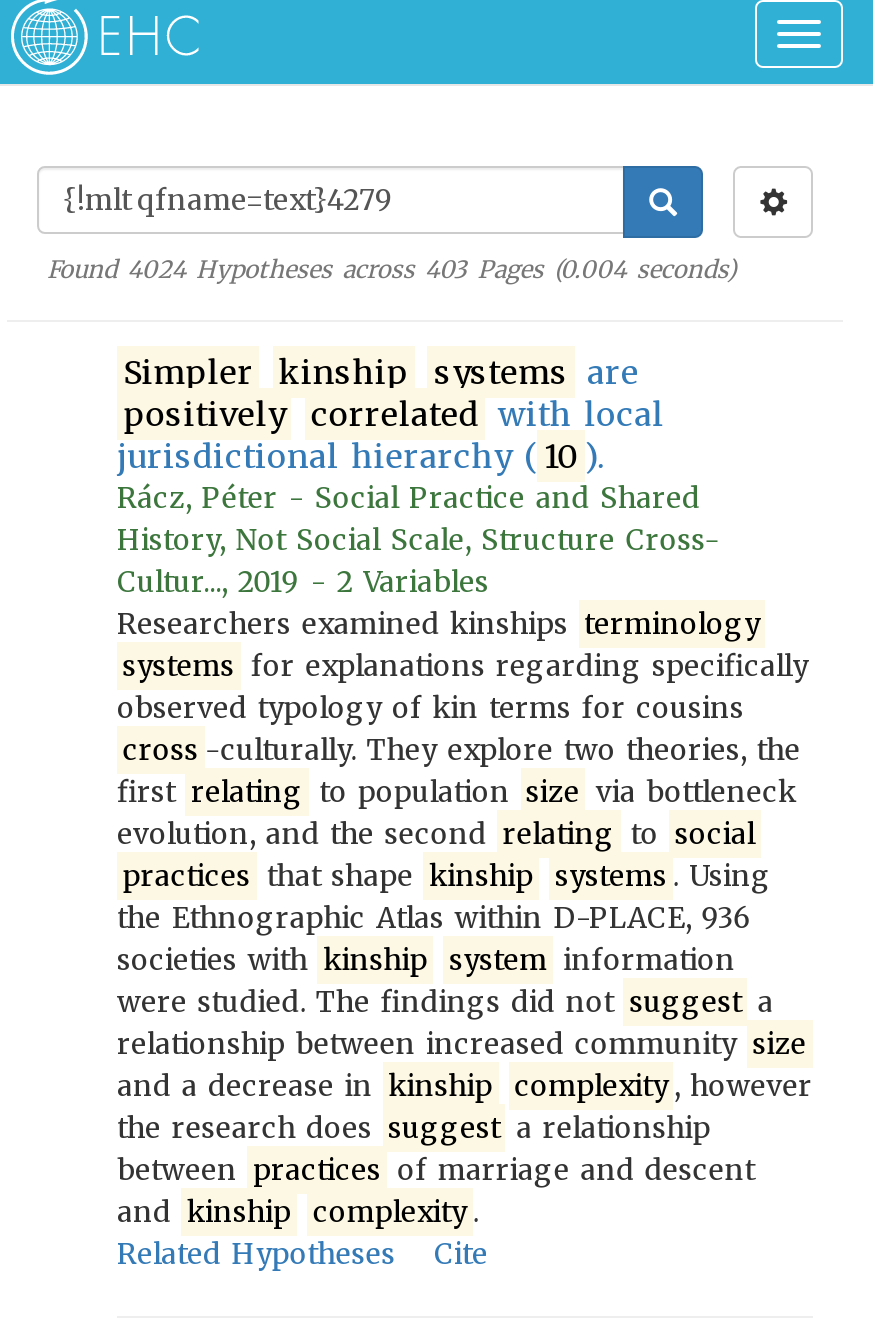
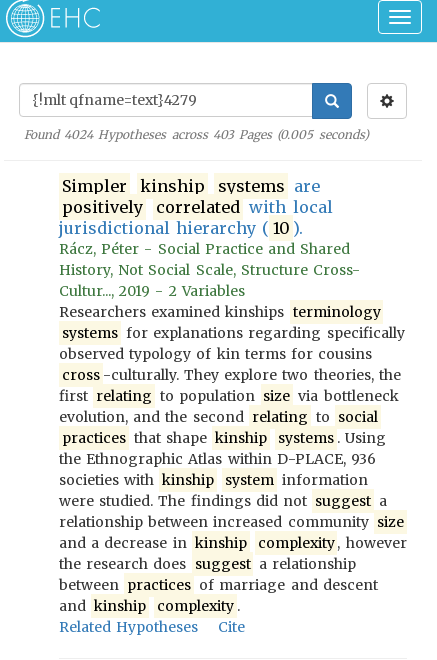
[47,254,736,284] Found 4024 Hypotheses across 403 Pages (0.004 seconds) -> [24,127,369,142] Found 4024 Hypotheses across 403 Pages (0.005 seconds)

